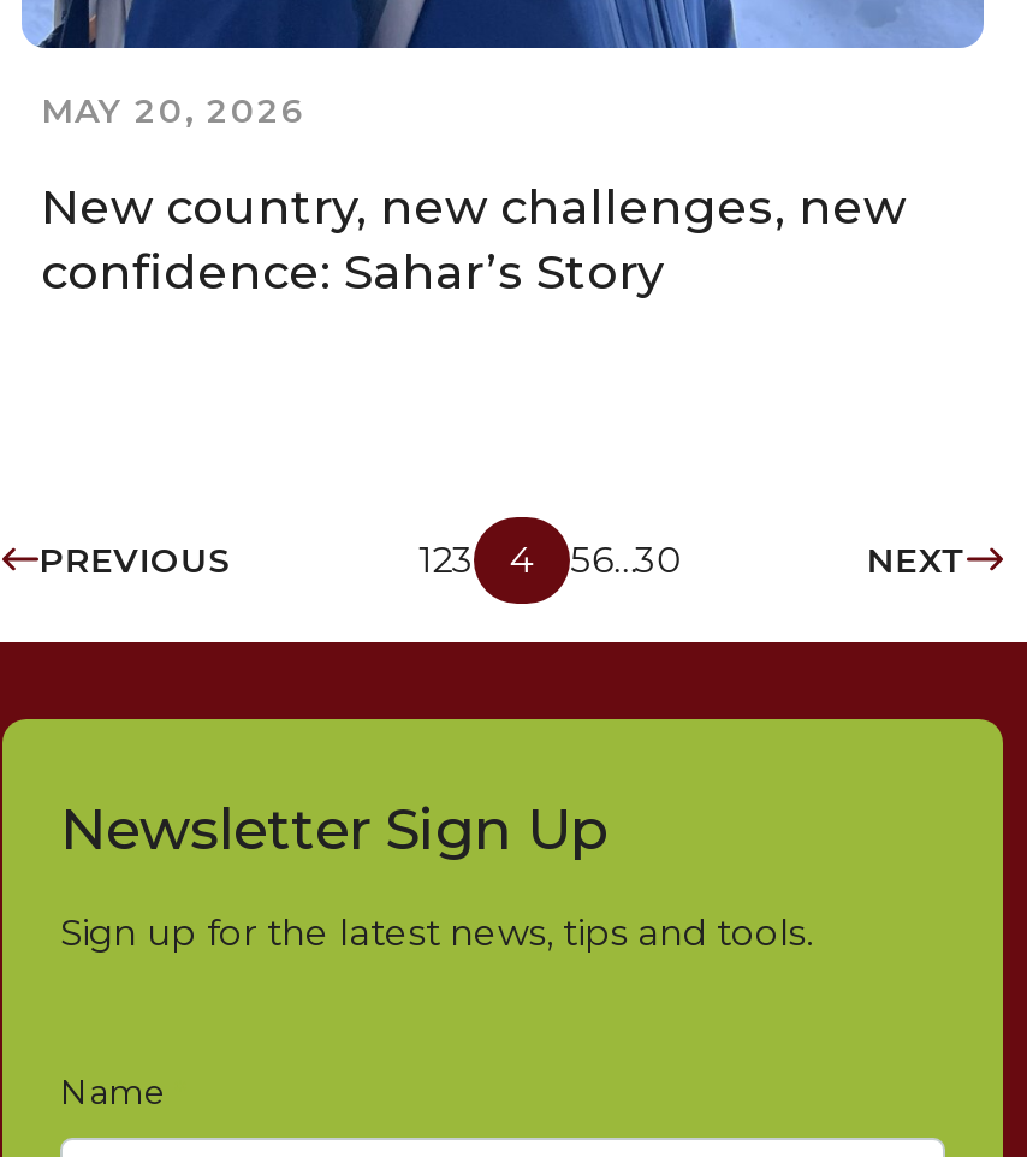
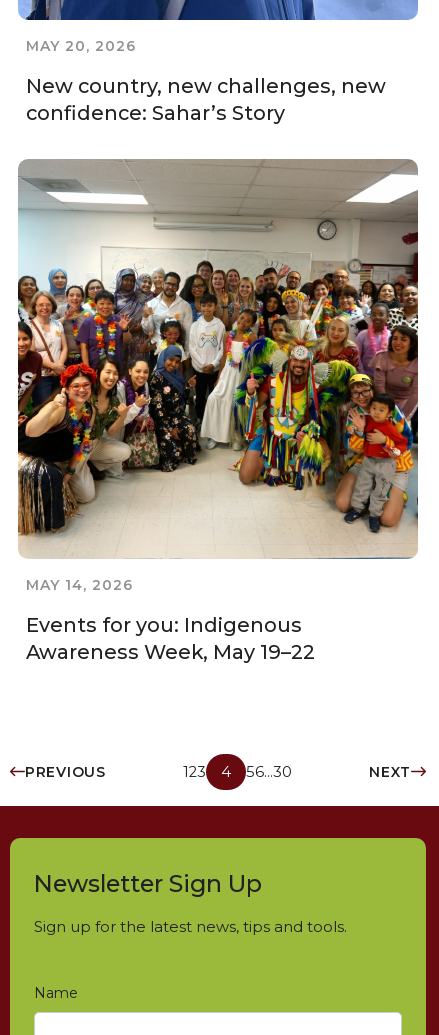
none -> [17,158,419,664] [image] | MAY 14, 2026 | Events for you: Indigenous | Awareness Week, May 19–22

